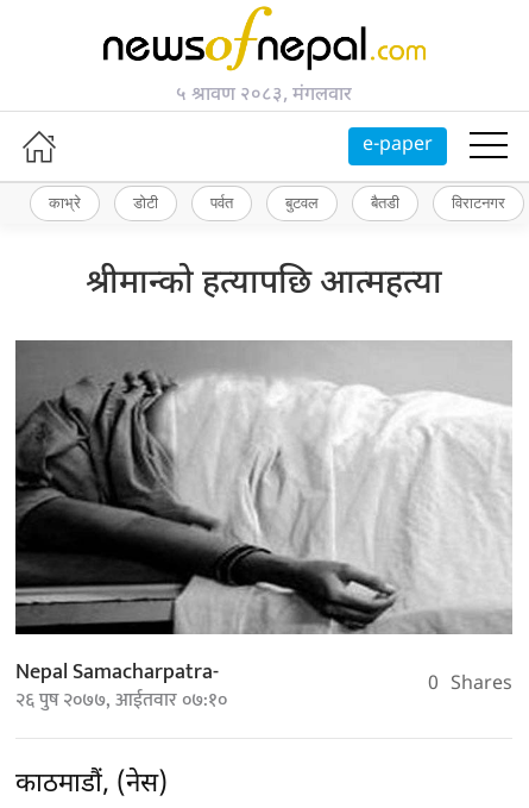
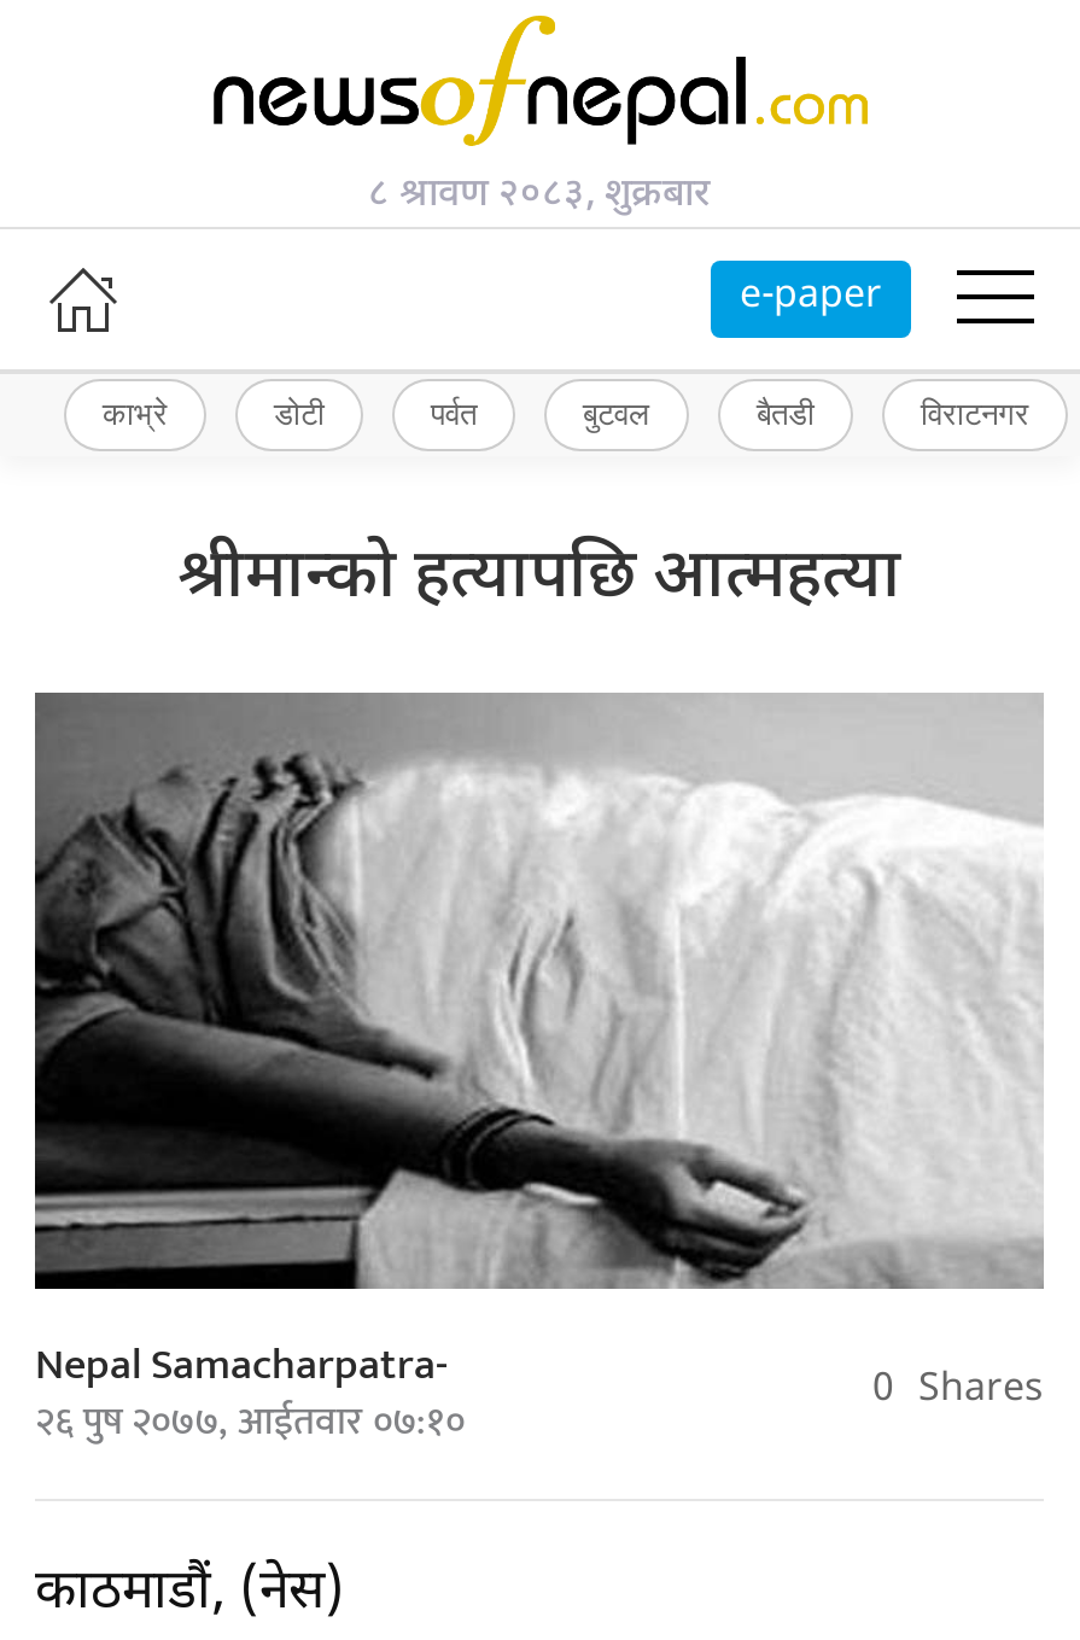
[176,83,352,108] ५ श्रावण २०८३, मंगलवार -> [368,170,711,221] ८ श्रावण २०८३, शुक्रबार

